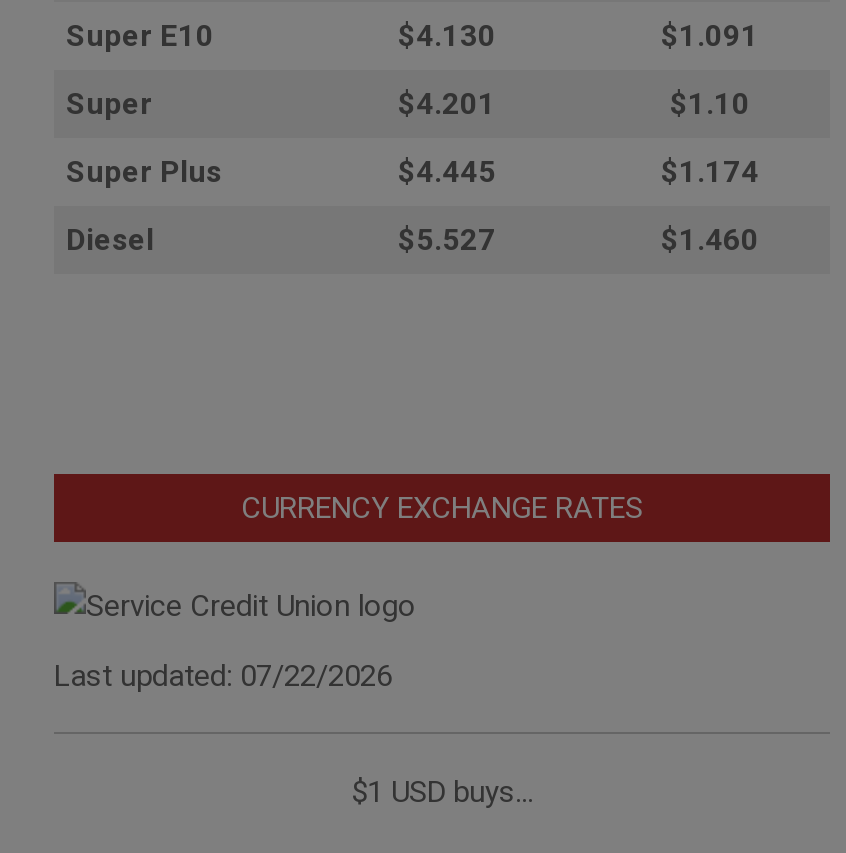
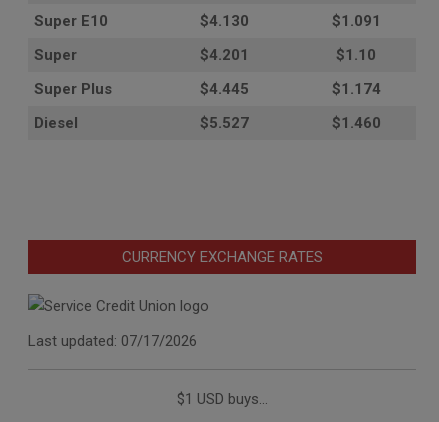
[54,657,392,693] Last updated: 07/22/2026 -> [28,332,197,350] Last updated: 07/17/2026

